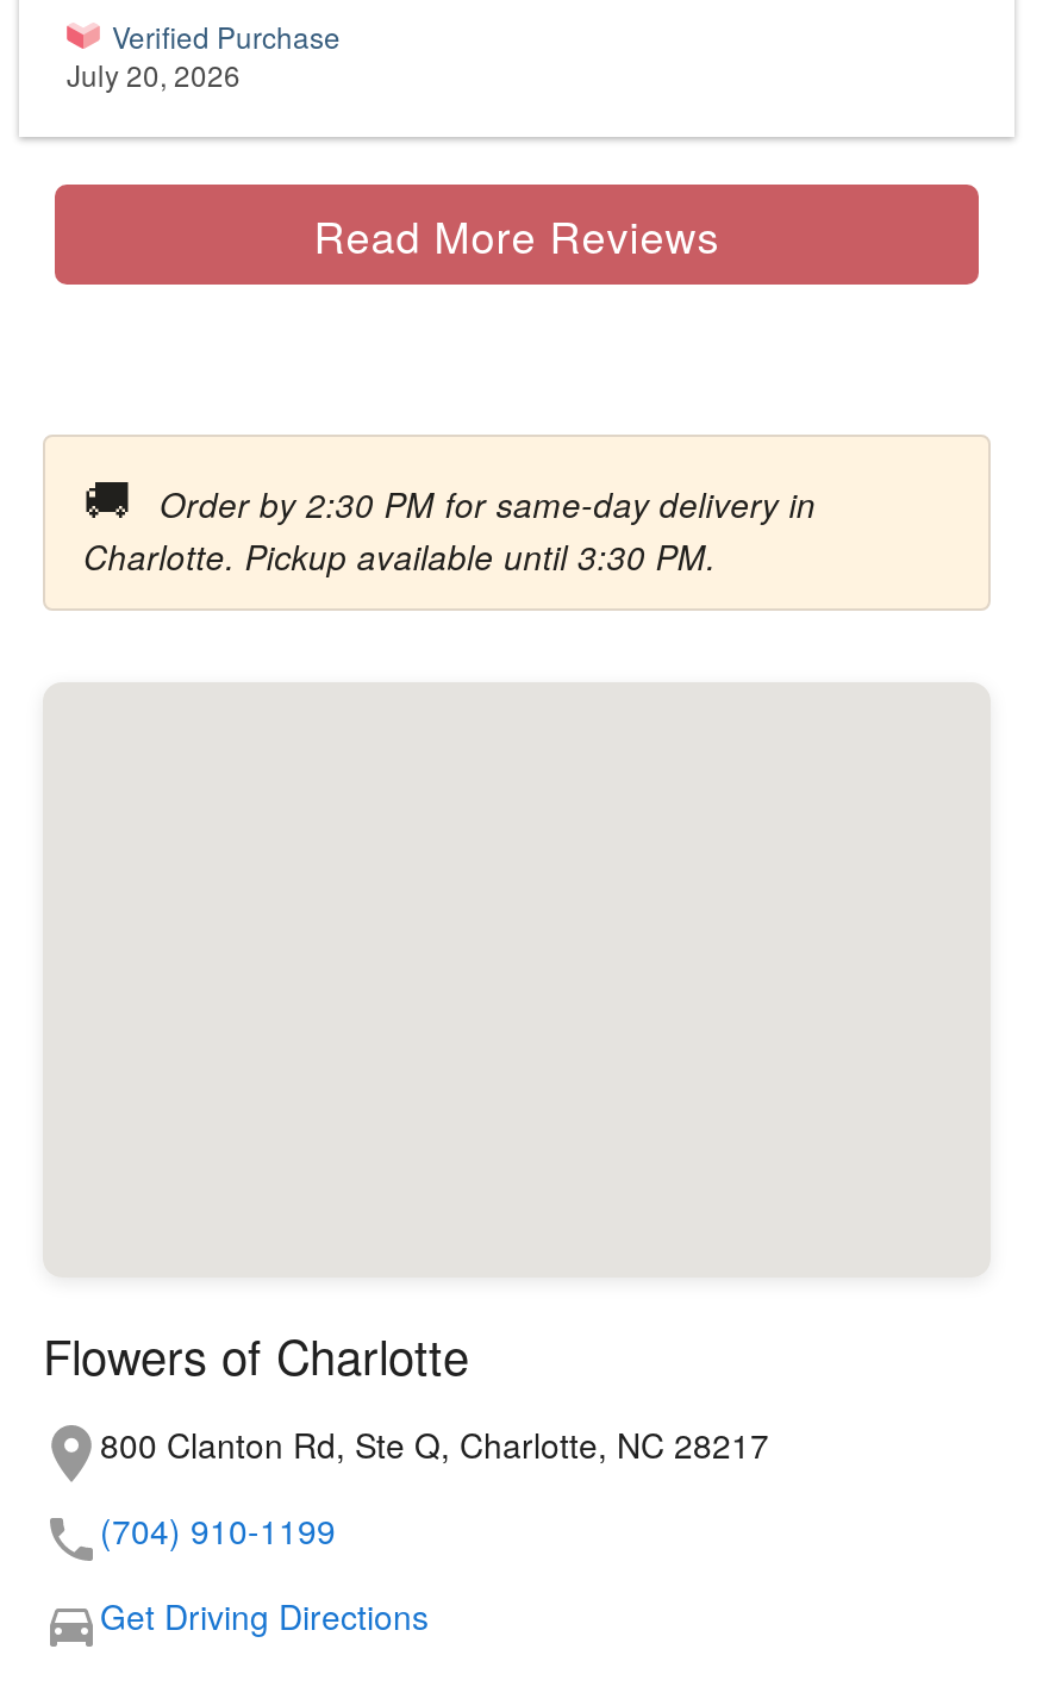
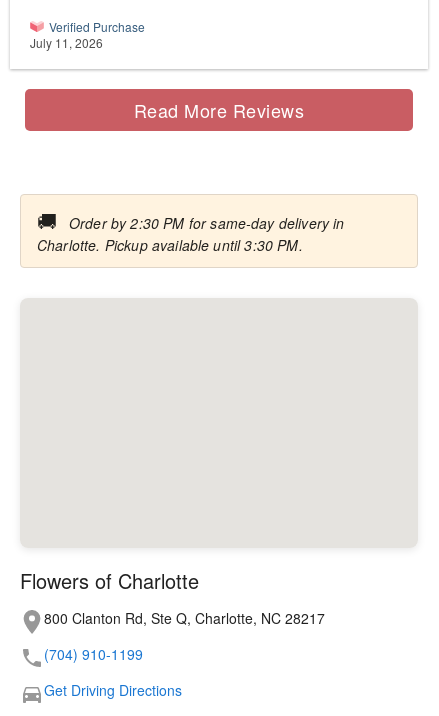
[67,54,241,95] July 20, 2026 -> [30,34,103,51] July 11, 2026

